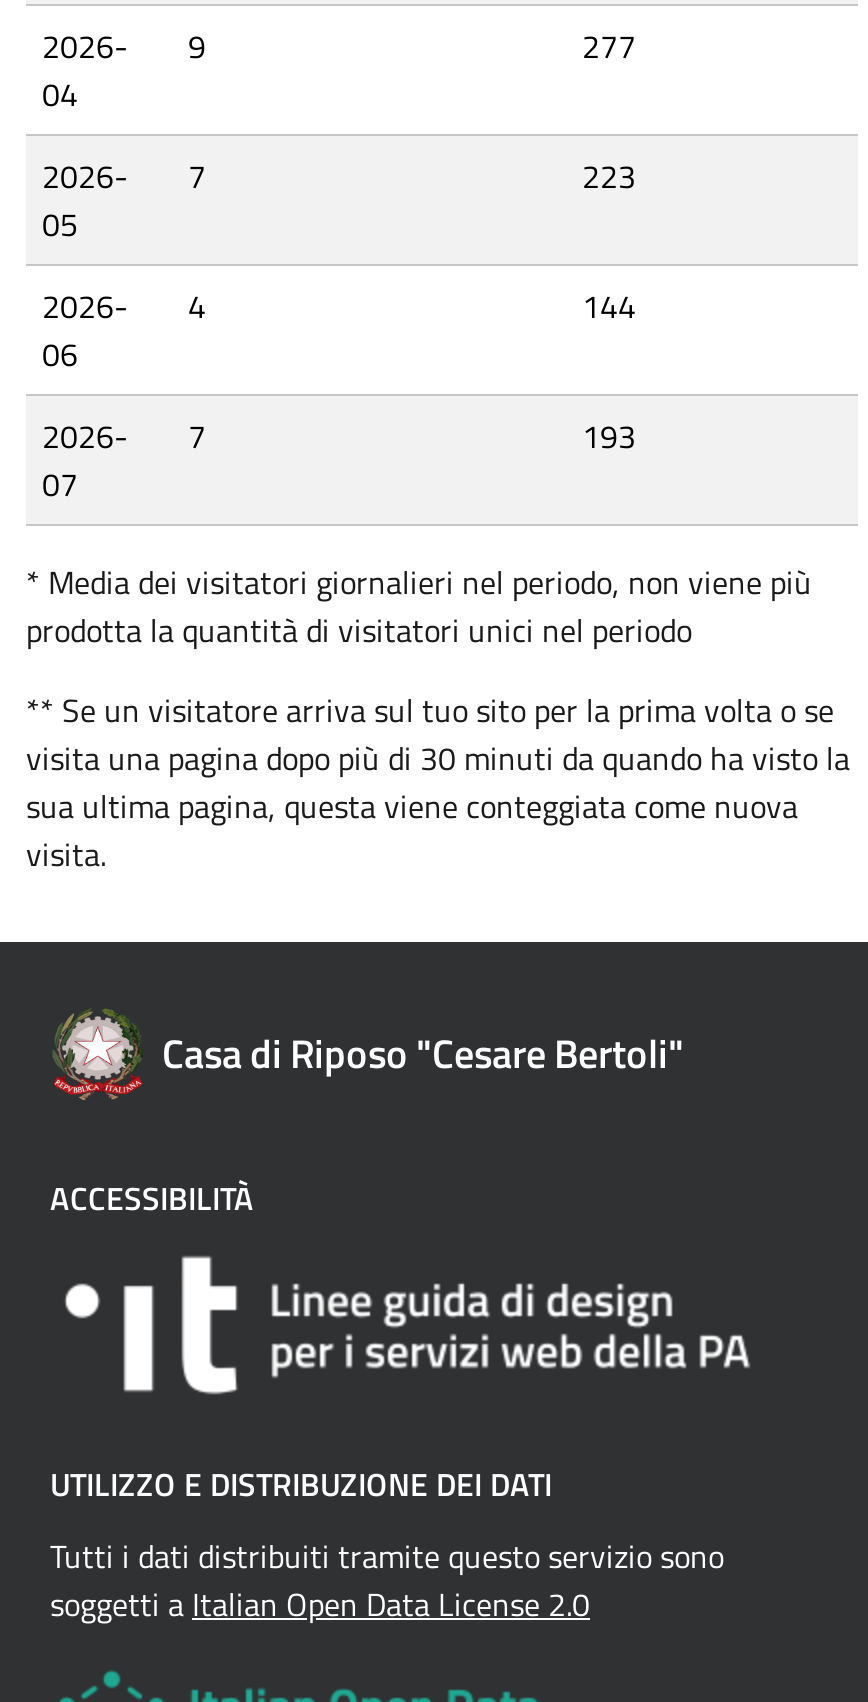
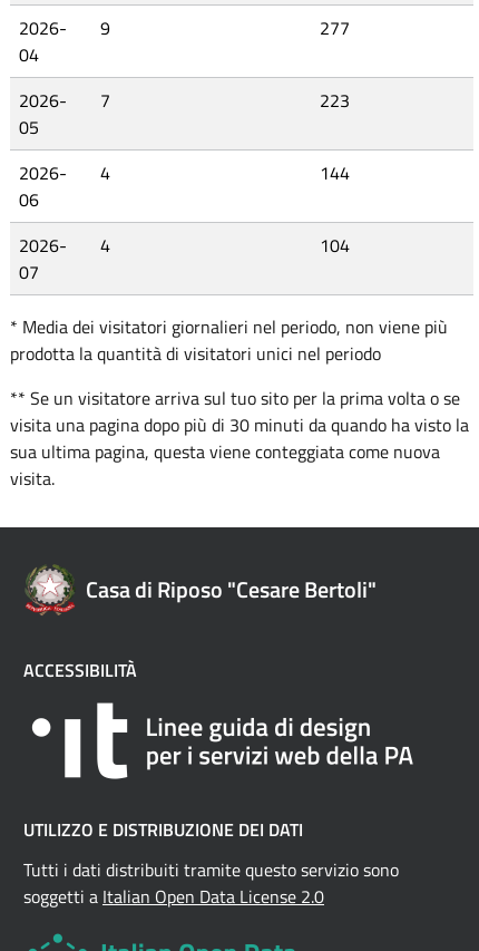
[42,412,206,460] 2026- 7 -> [19,232,110,259] 2026- 4
[582,412,636,460] 193 -> [320,232,350,259] 104

